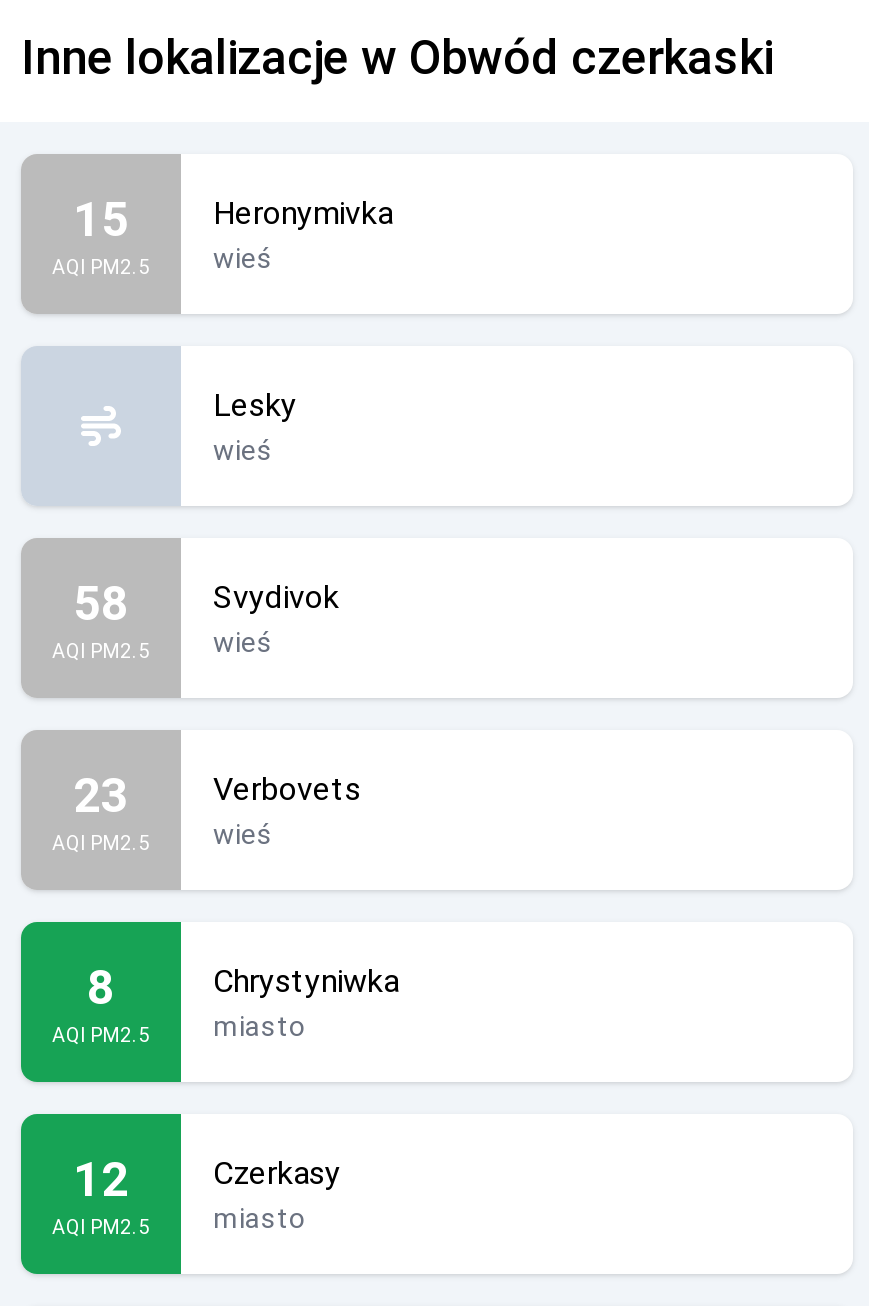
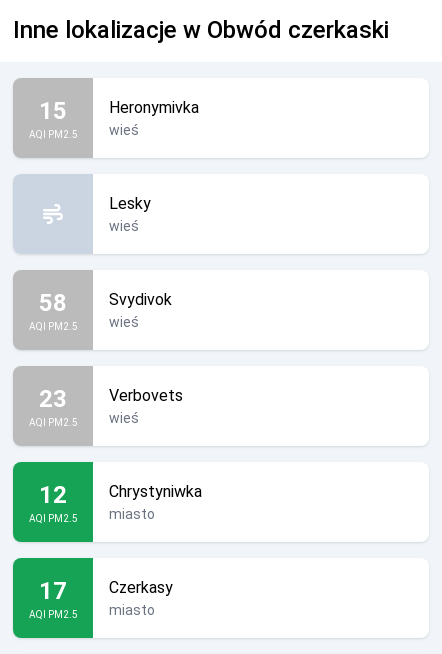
[87,959,115,1015] 8 -> [39,480,67,508] 12
[73,1151,129,1207] 12 -> [39,576,67,604] 17

